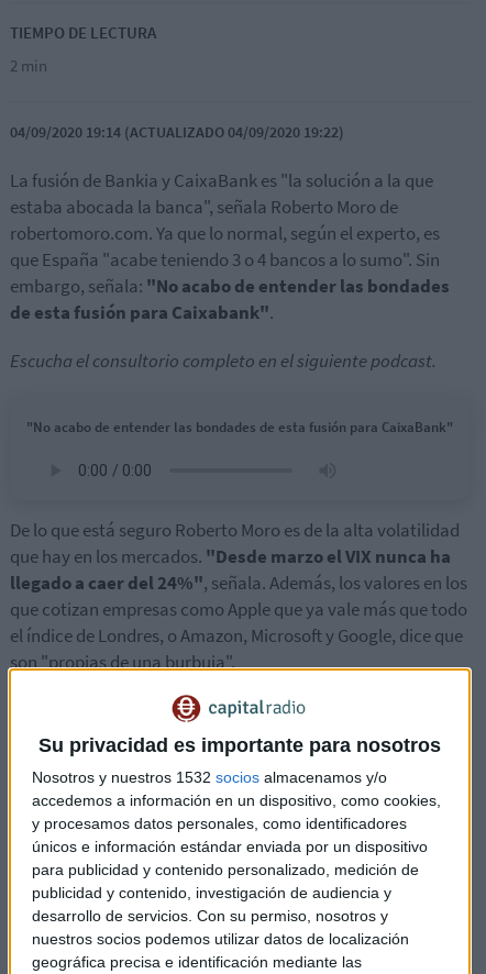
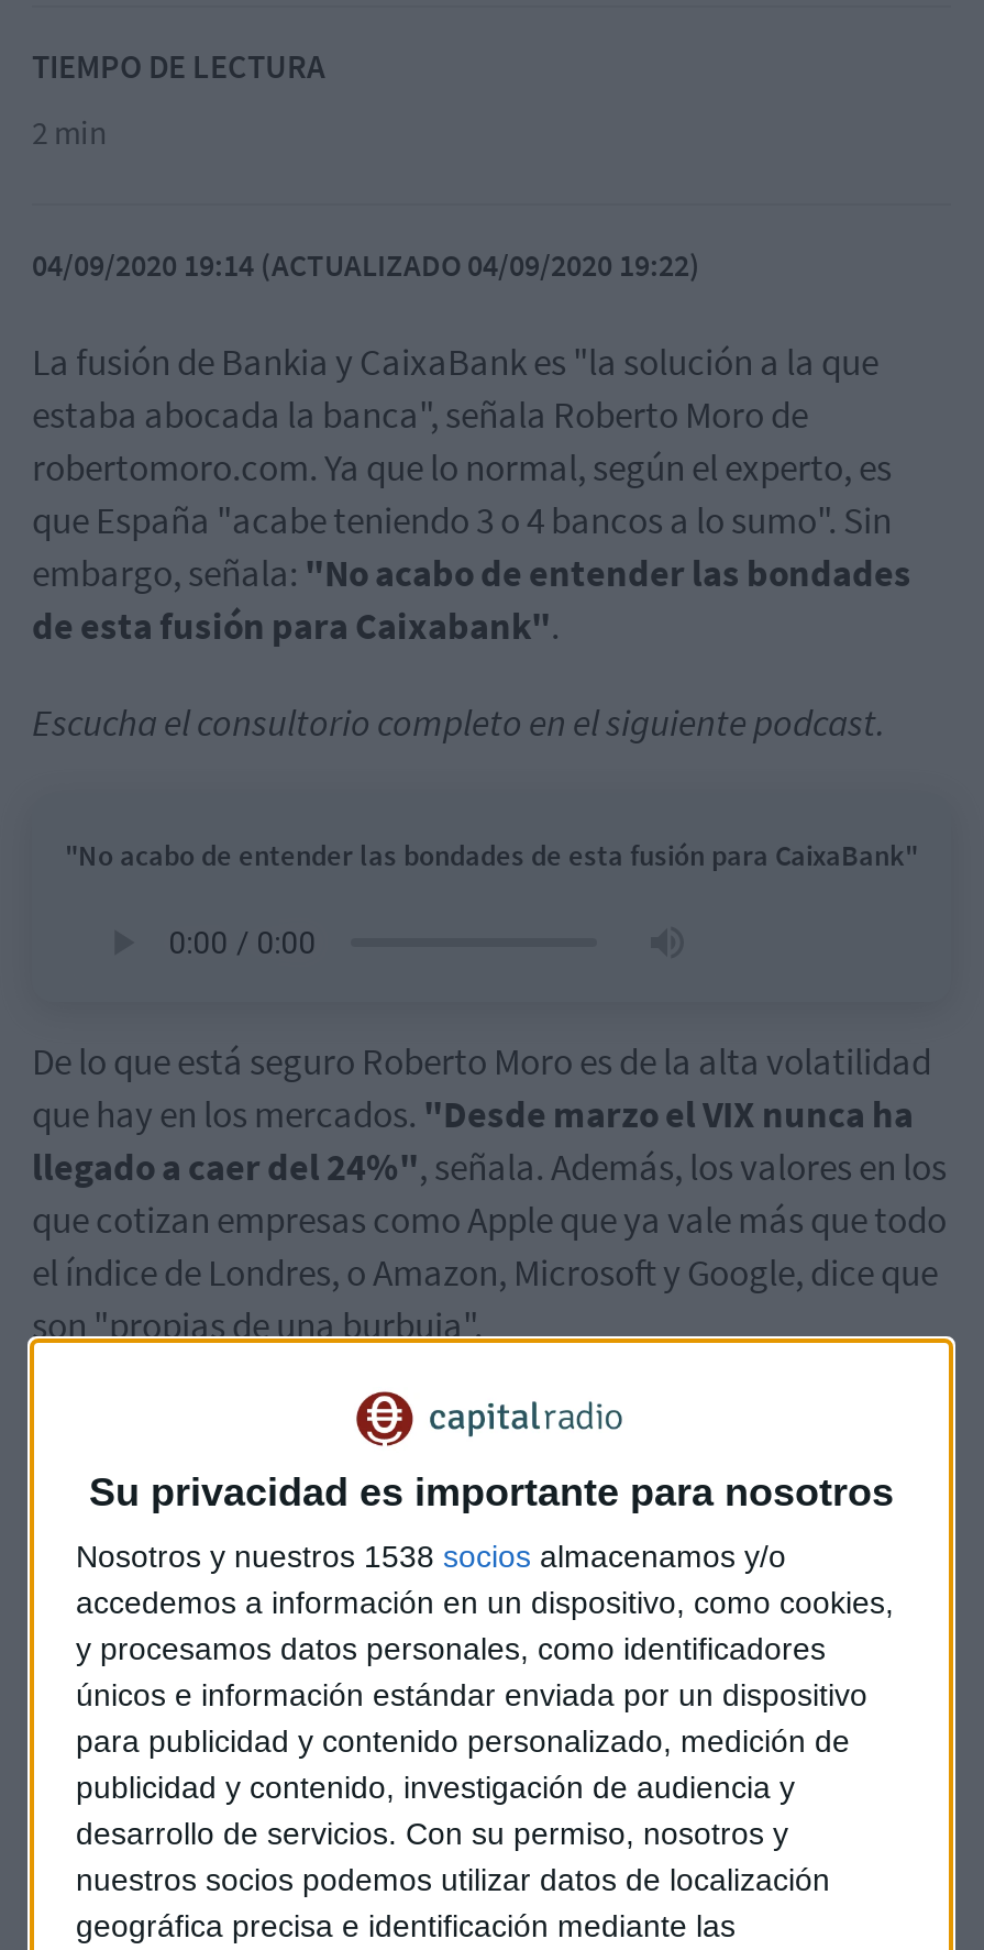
[32,769,387,786] Nosotros y nuestros 1532 socios almacenamos y/o -> [76,1539,786,1574] Nosotros y nuestros 1538 socios almacenamos y/o

